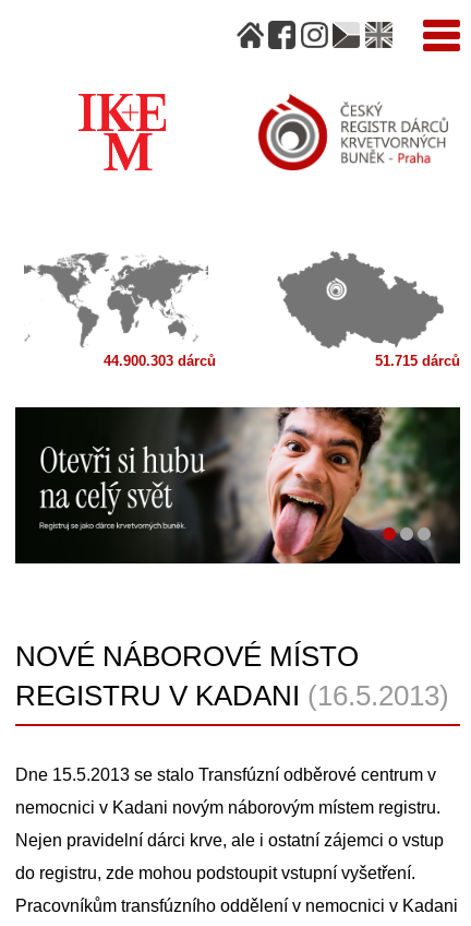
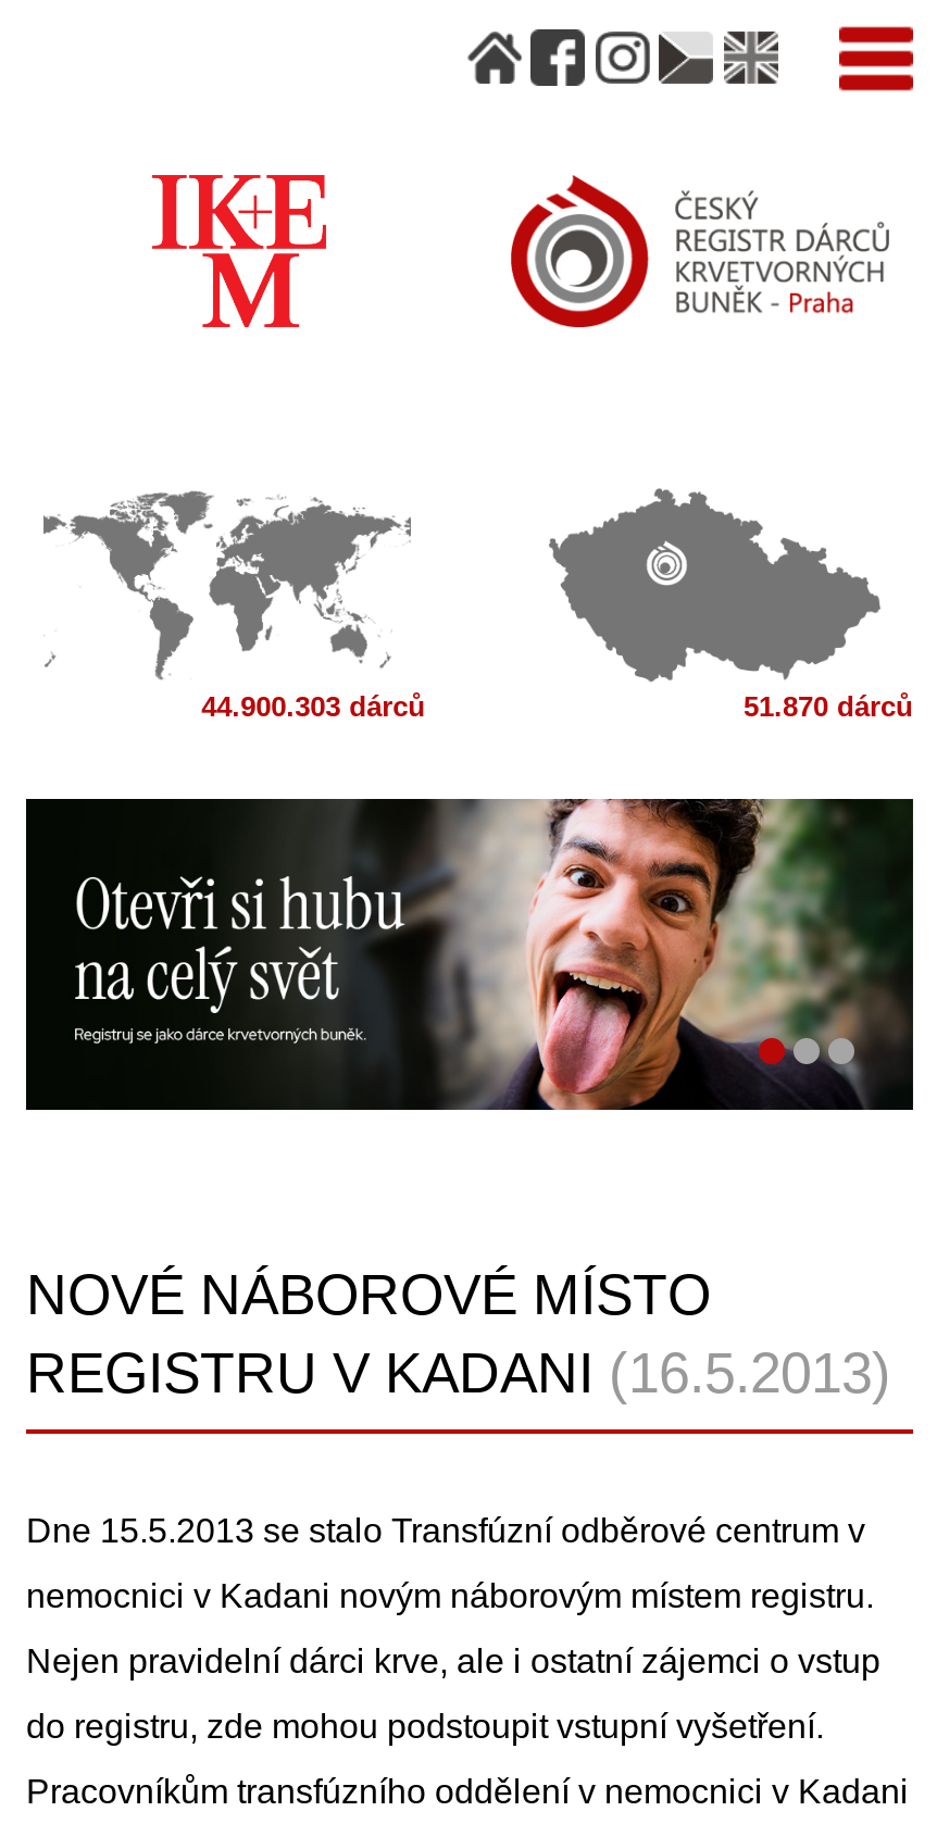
[375,353,460,369] 51.715 dárců -> [744,690,913,723] 51.870 dárců

